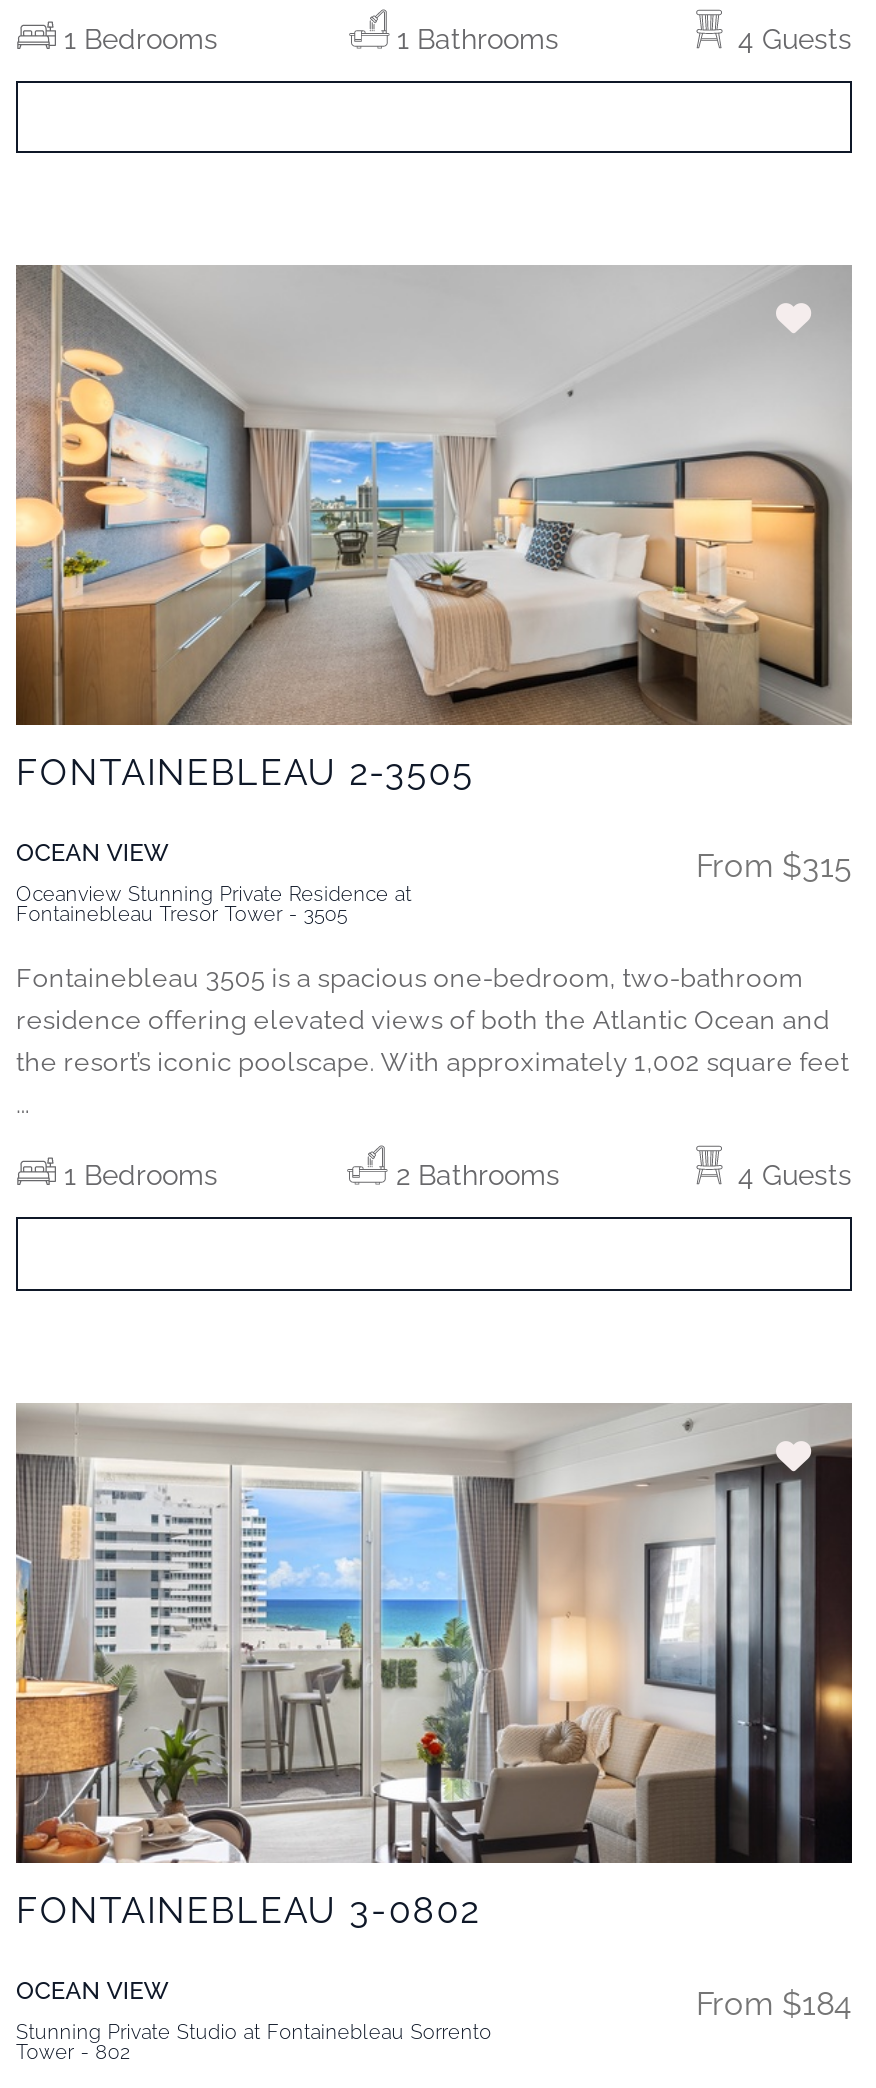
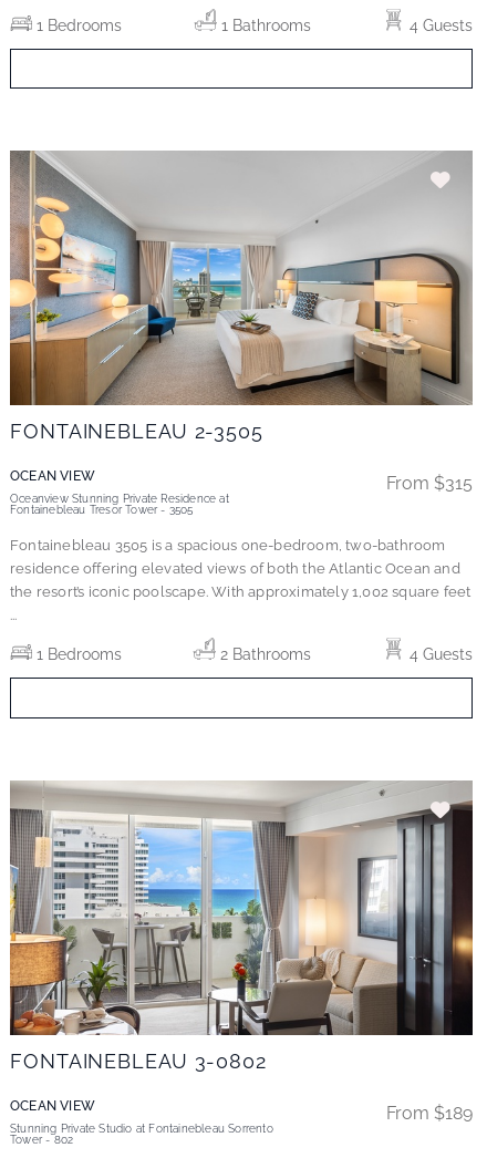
[696,1985,852,2023] From $184 -> [386,1103,473,1124] From $189

